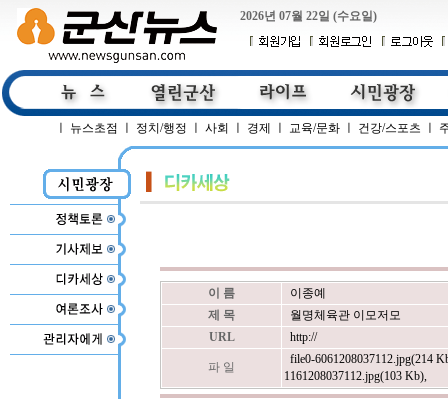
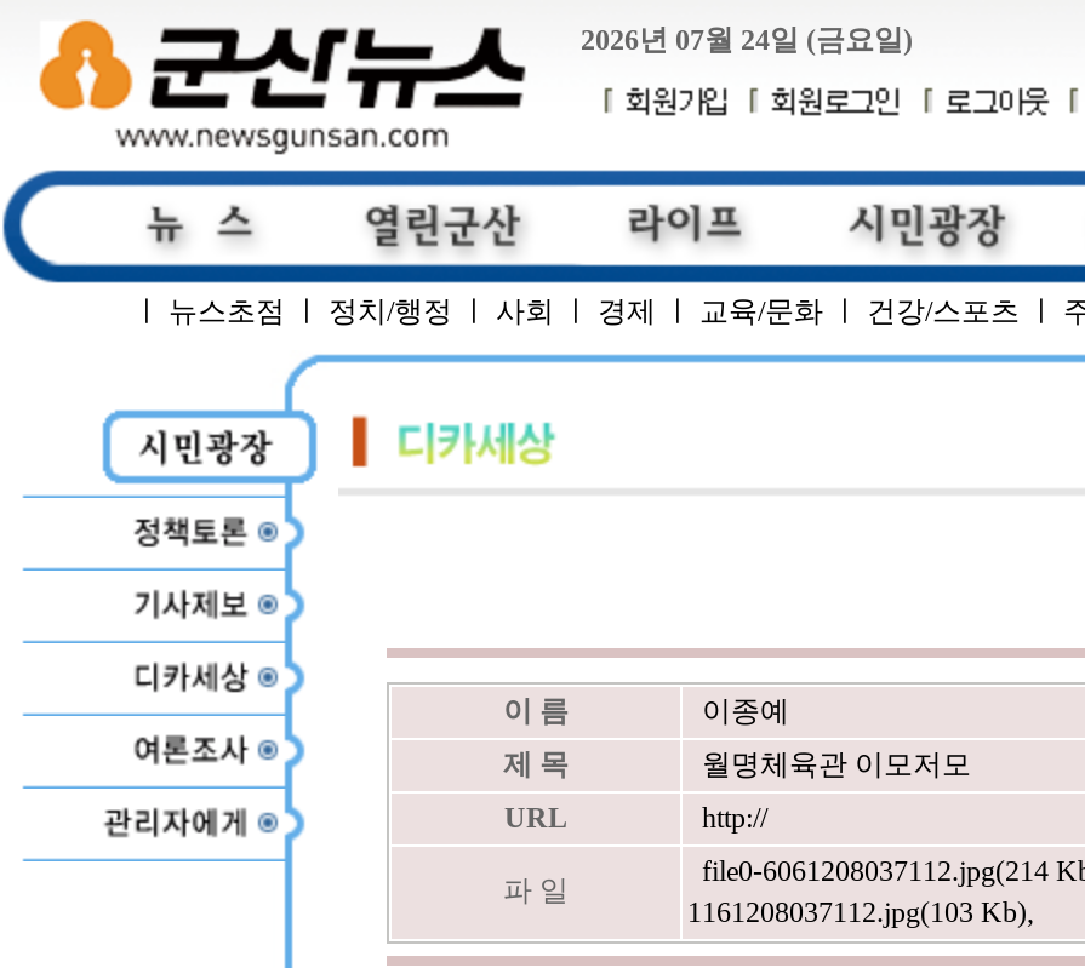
[240,9,377,23] 2026년 07월 22일 (수요일) -> [581,23,913,57] 2026년 07월 24일 (금요일)

